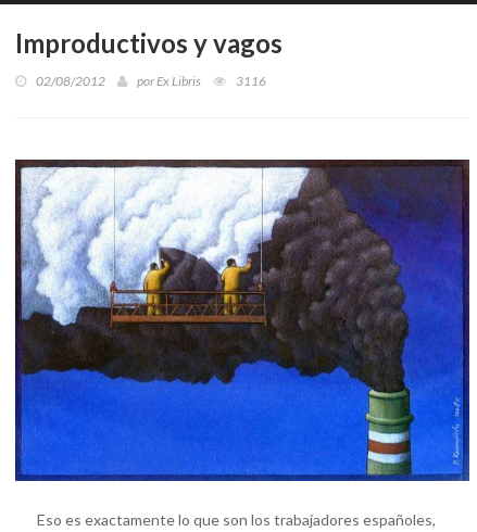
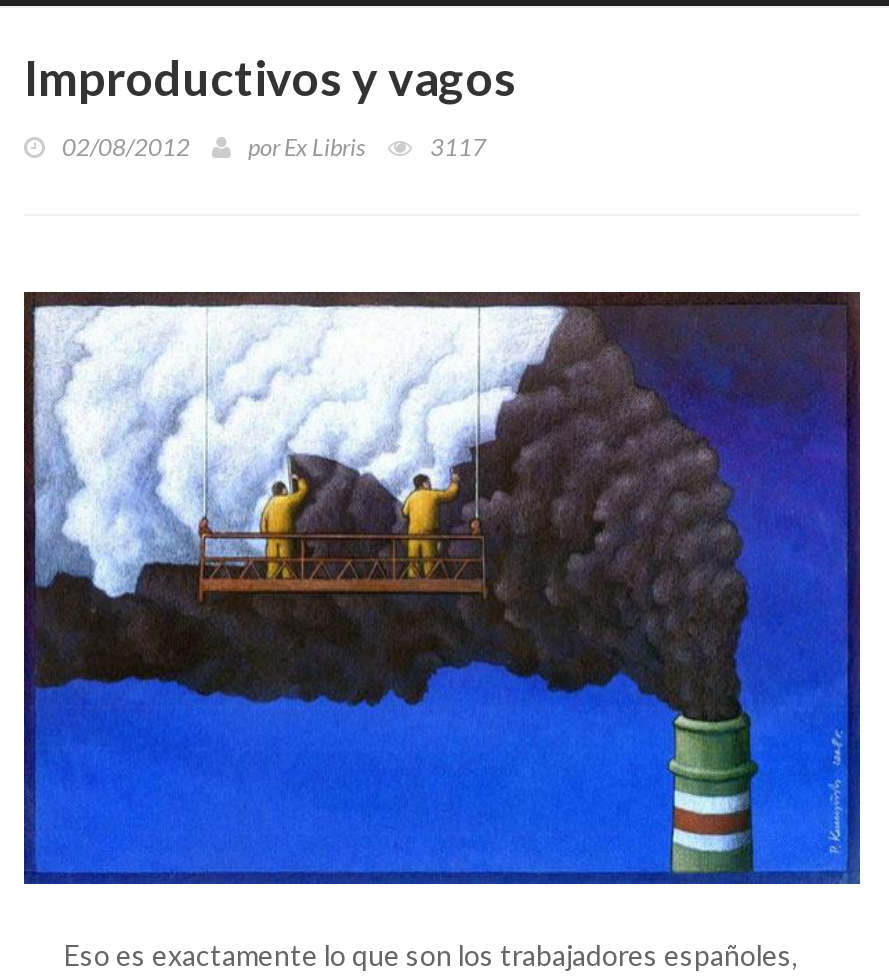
[236,73,266,89] 3116 -> [430,132,486,162] 3117

